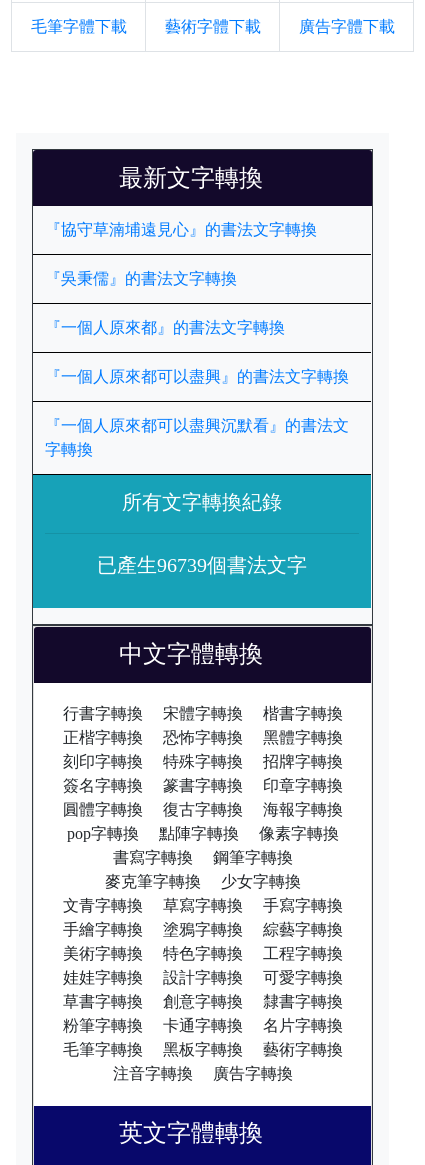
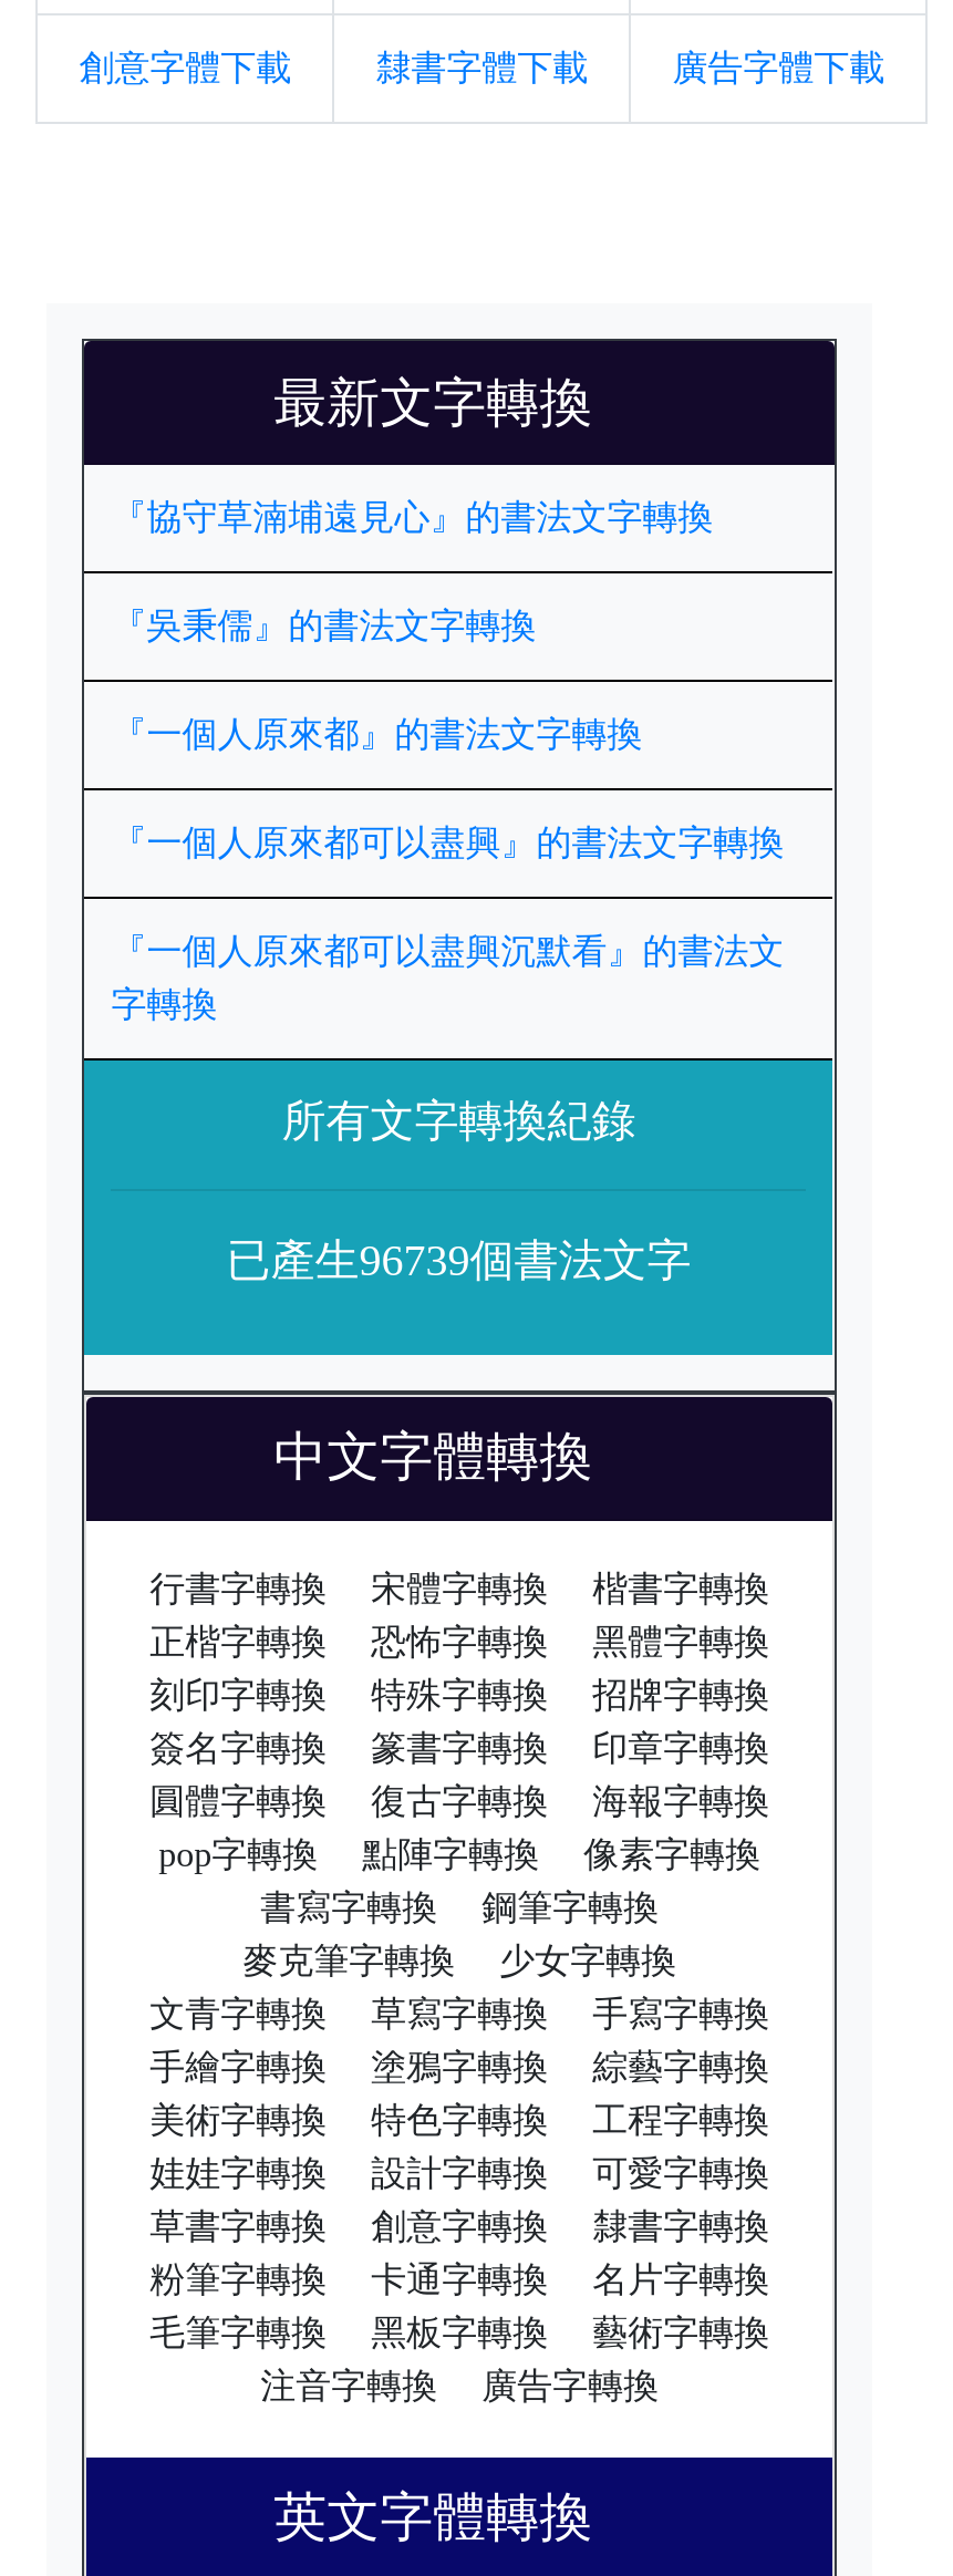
[31,18,261,35] 毛筆字體下載 | 藝術字體下載 -> [79,49,588,87] 創意字體下載 | 隸書字體下載

